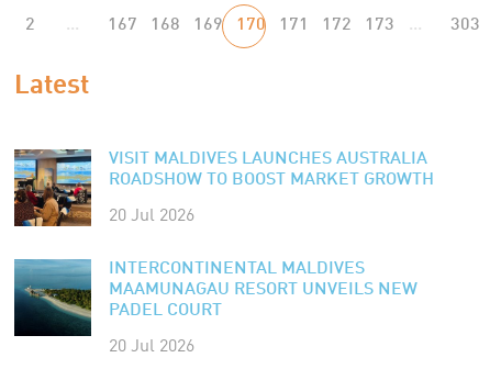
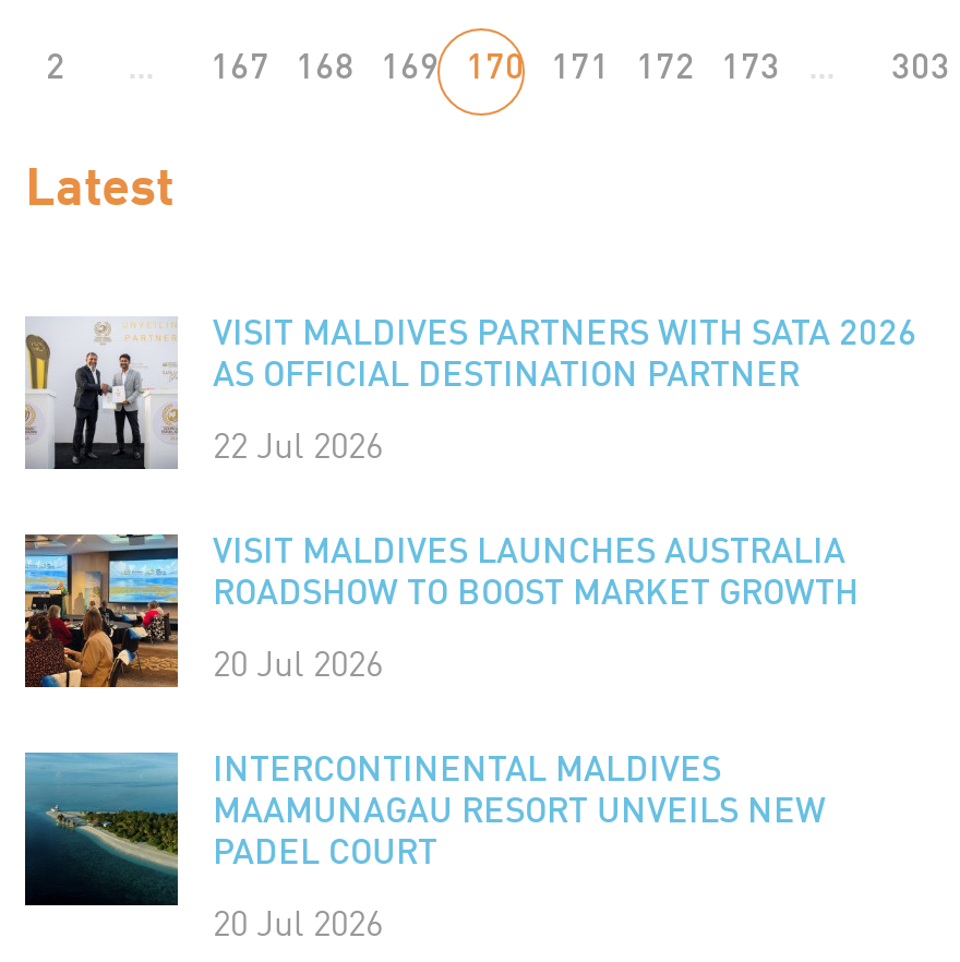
none -> [25,316,917,471] [image] | VISIT MALDIVES PARTNERS WITH SATA 2026 | AS OFFICIAL DESTINATION PARTNER | 22 Jul 2026

